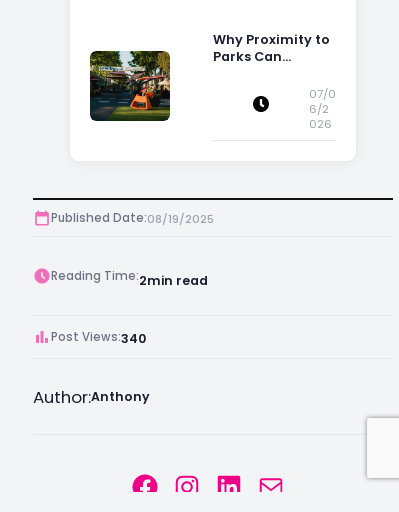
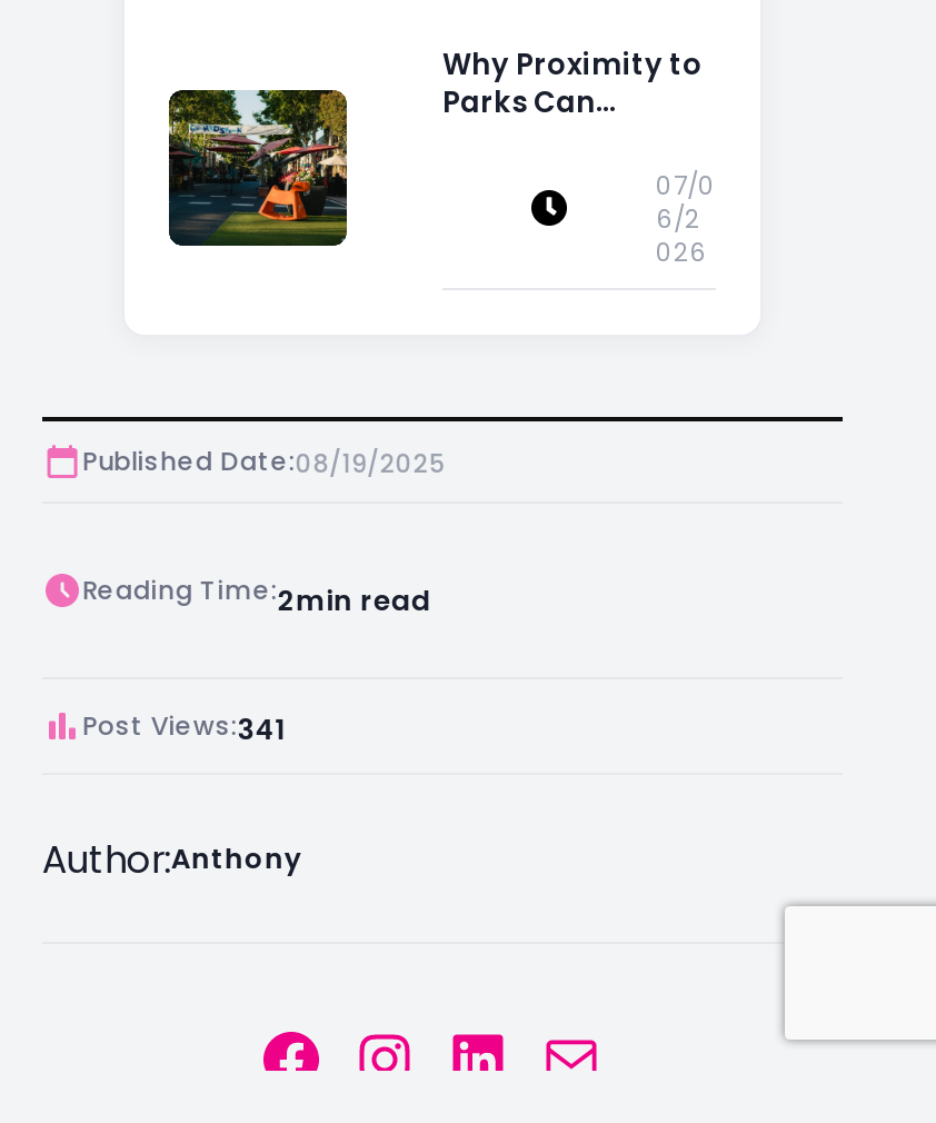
[51,329,146,347] Post Views:340 -> [82,708,286,748] Post Views:341

